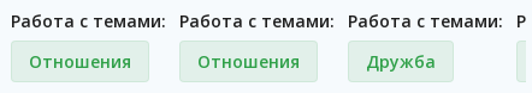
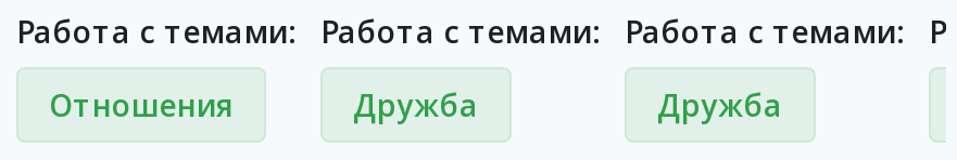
[197,50,300,73] Отношения -> [353,84,479,125] Дружба

